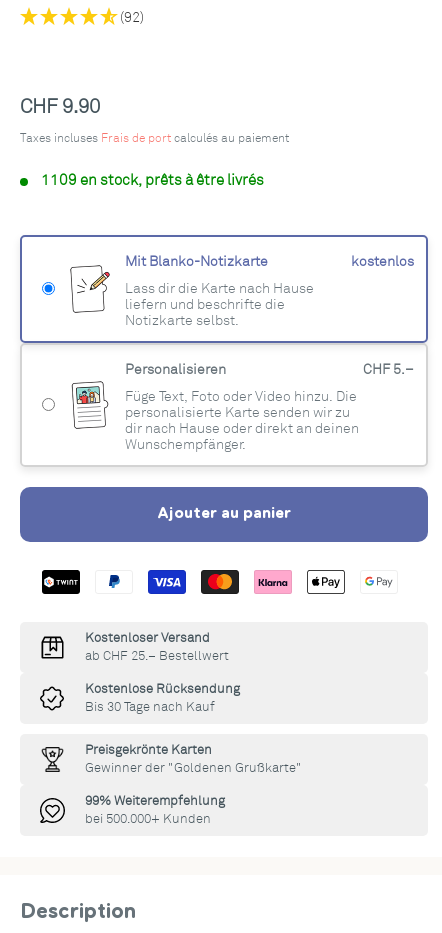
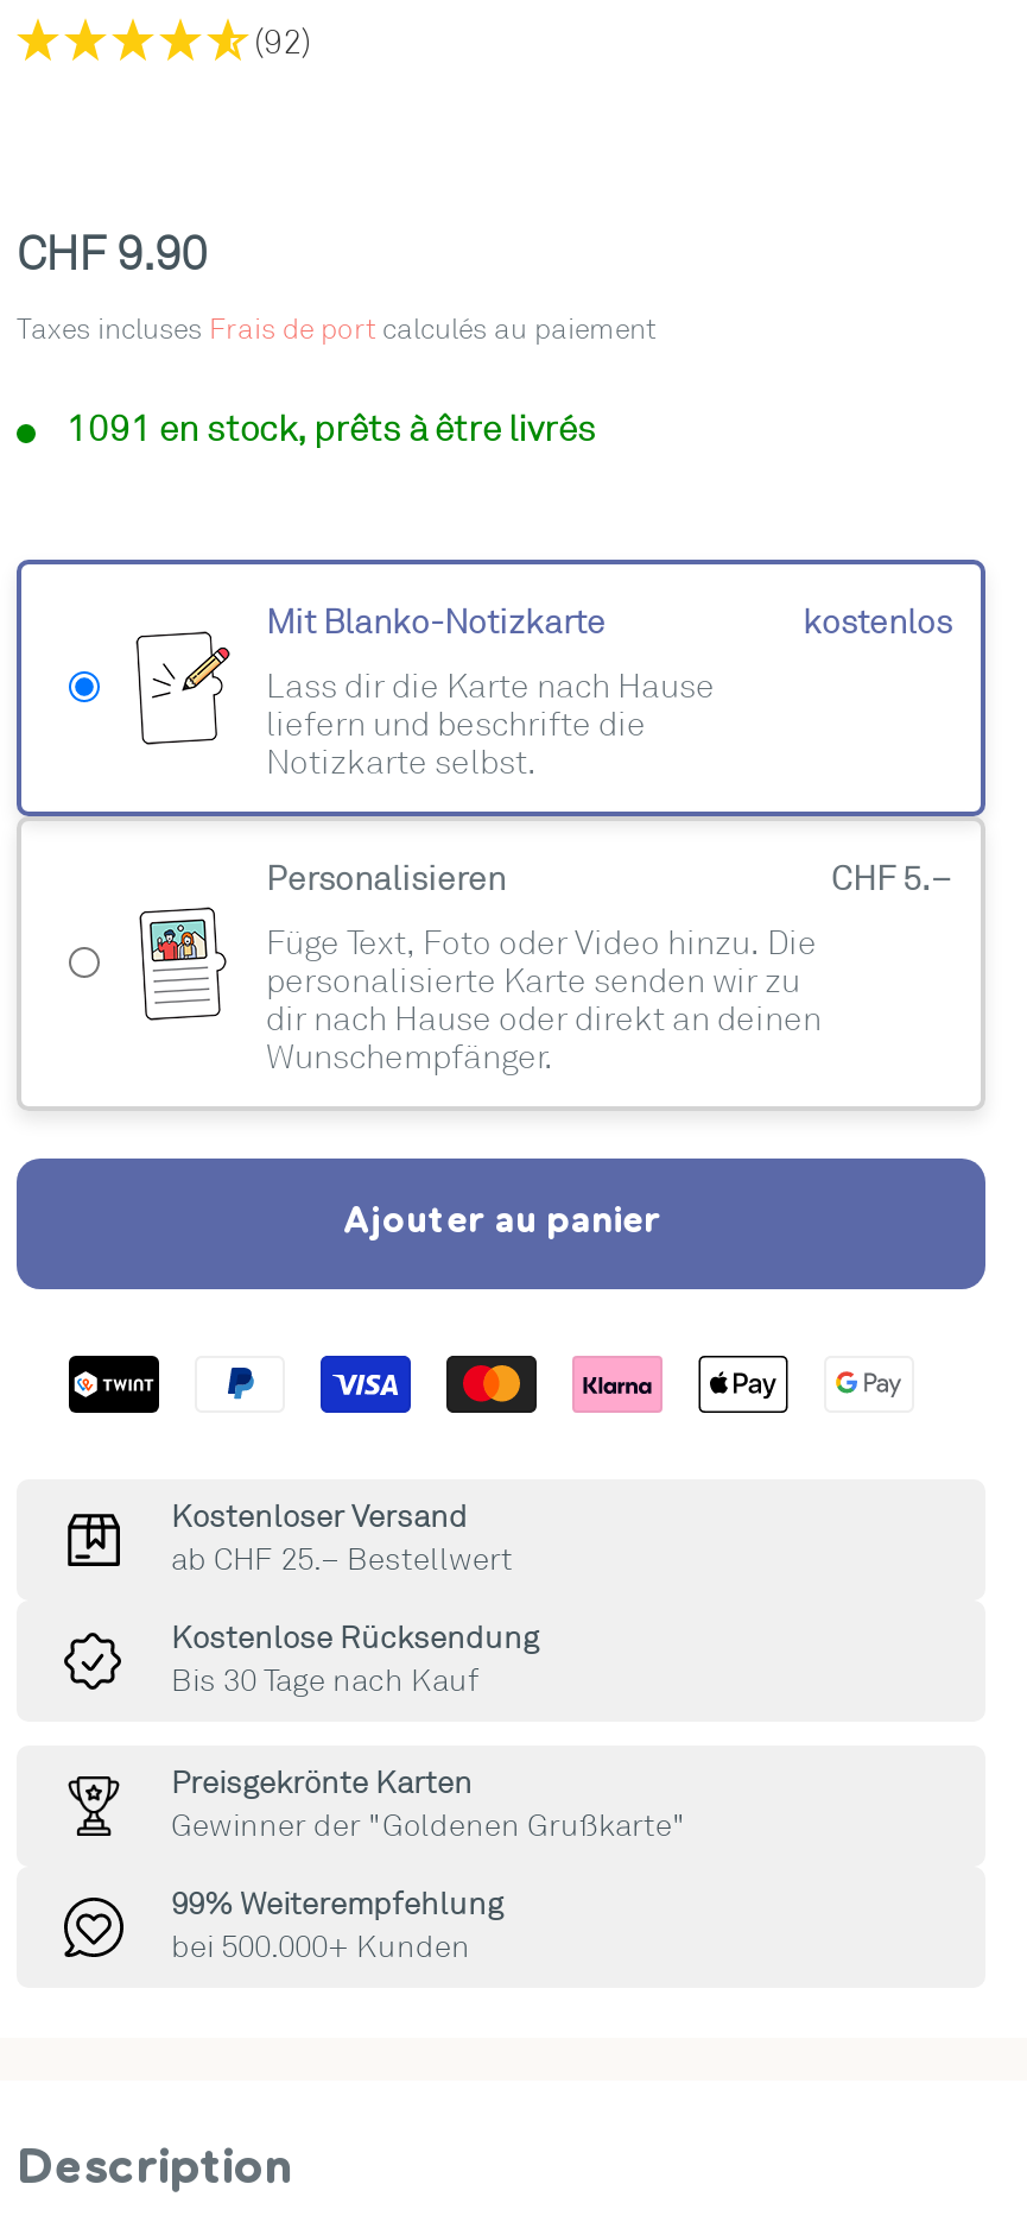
[41,171,264,189] 1109 en stock, prêts à être livrés -> [66,407,596,450] 1091 en stock, prêts à être livrés

